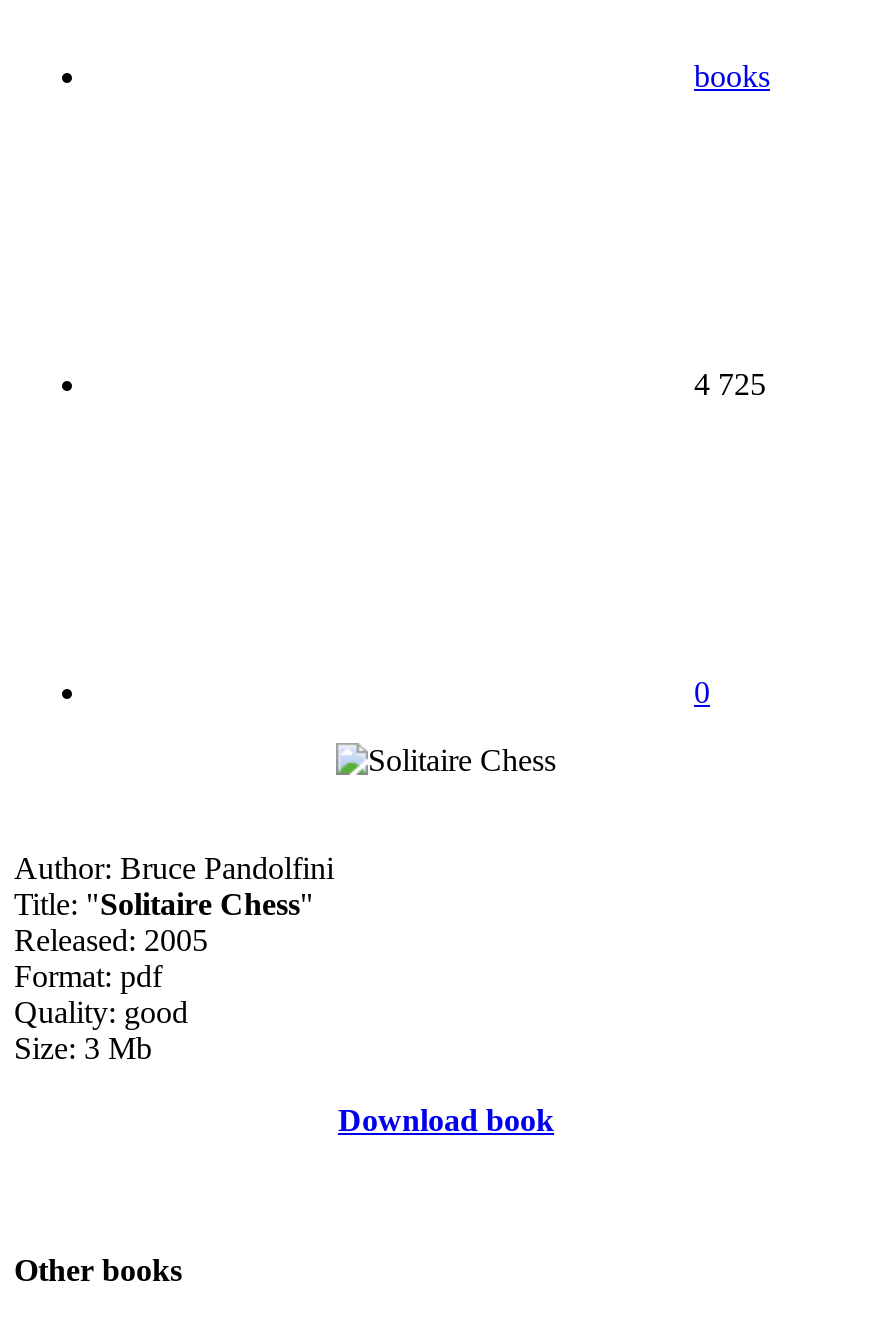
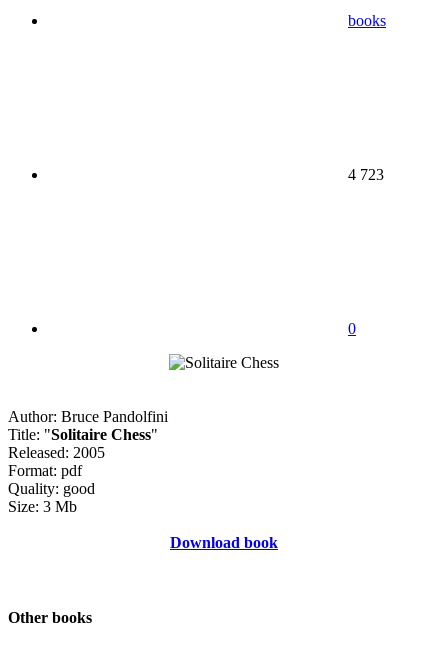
[694,367,766,401] 4 725 -> [348,166,384,183] 4 723

